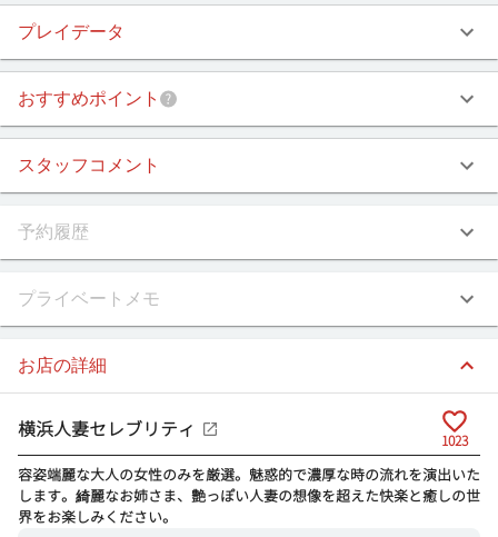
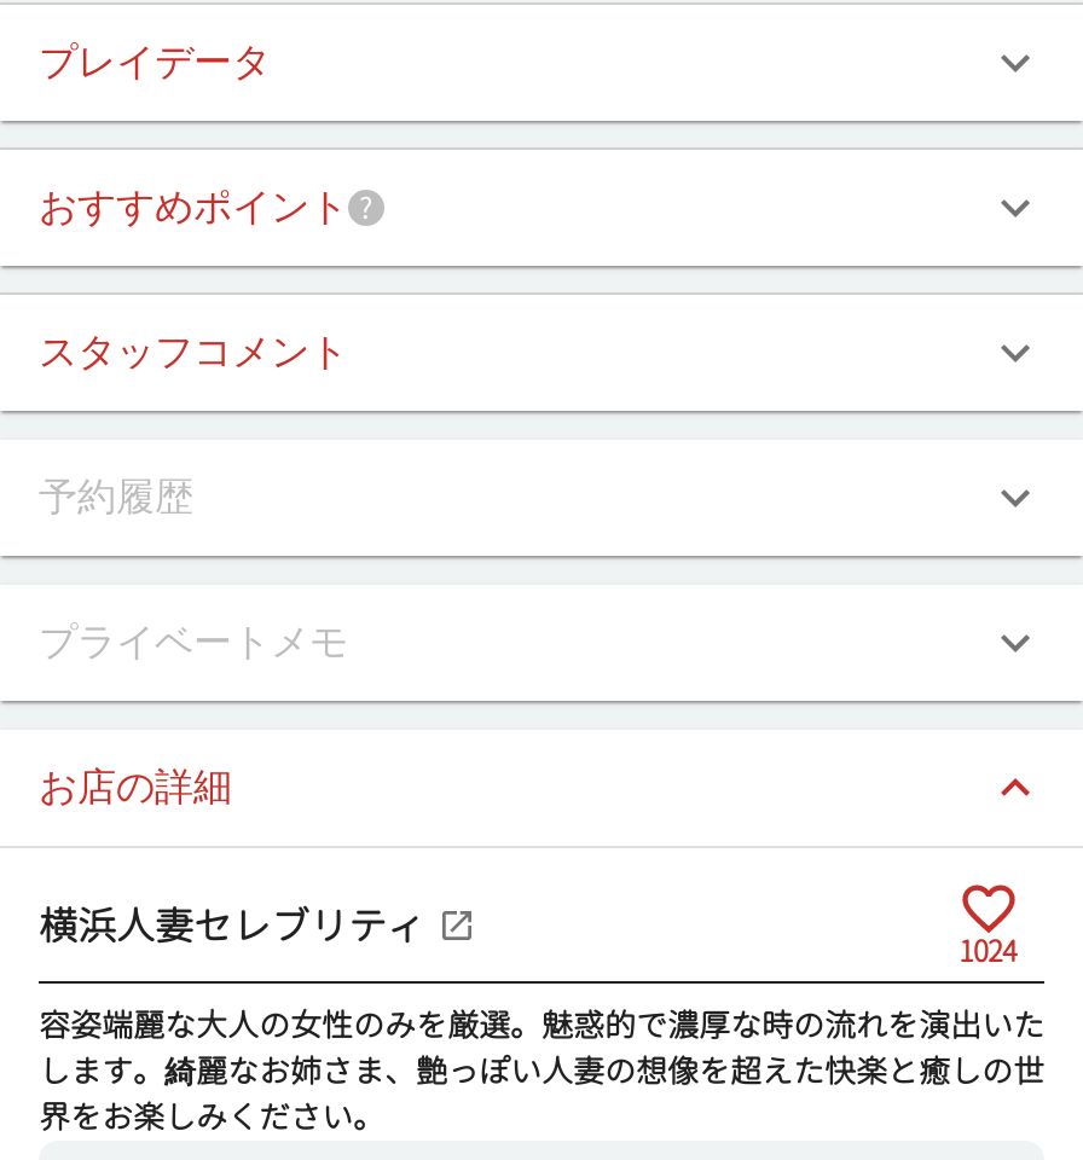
[441,431,467,450] 1023 -> [959,929,1017,970] 1024

